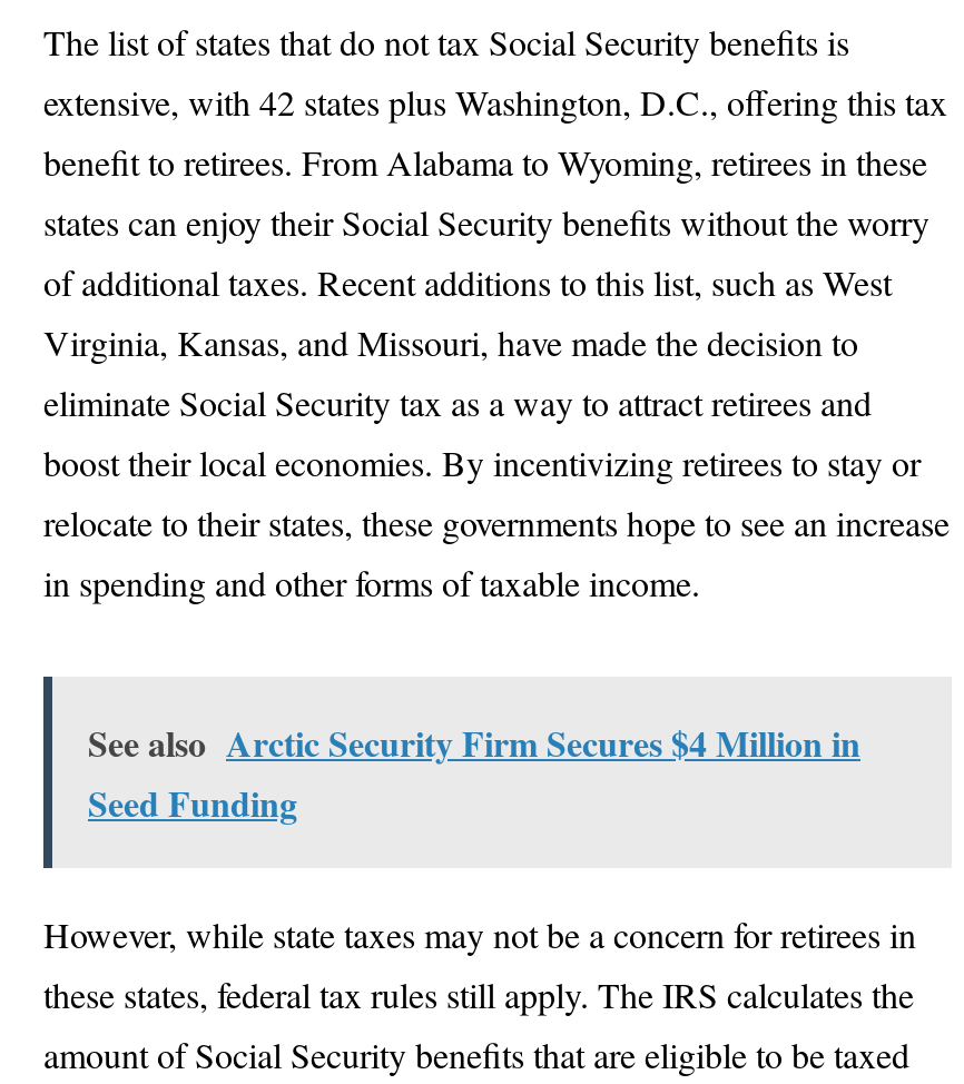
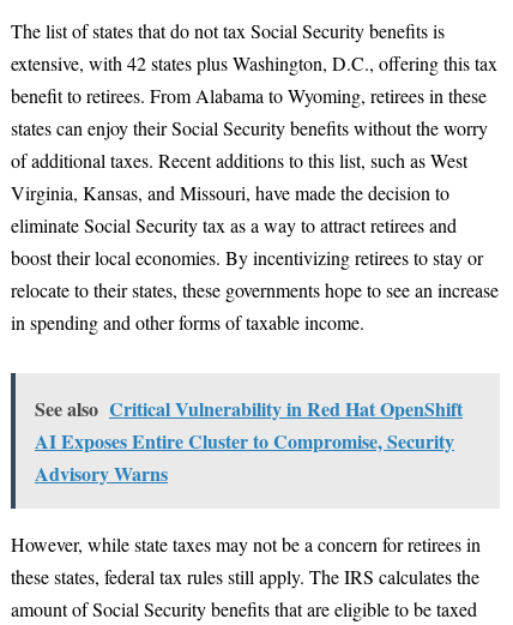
[88,717,860,828] See also Arctic Security Firm Secures $4 Million in | Seed Funding -> [35,395,463,487] See also Critical Vulnerability in Red Hat OpenShift | AI Exposes Entire Cluster to Compromise, Security | Advisory Warns

